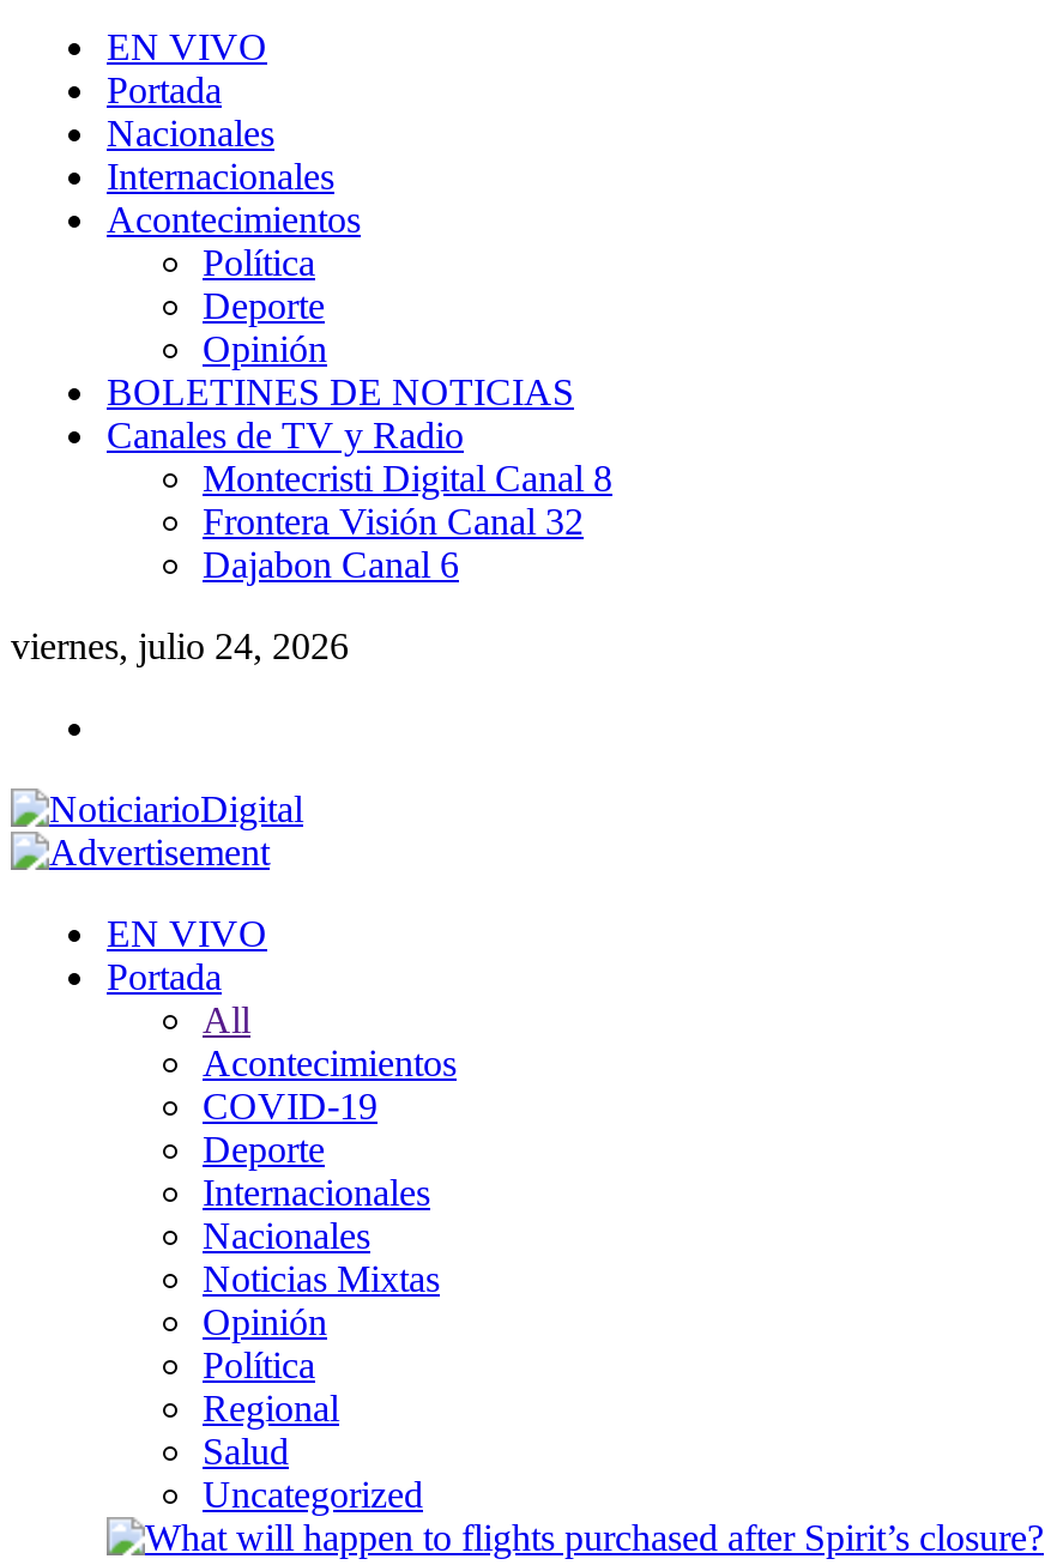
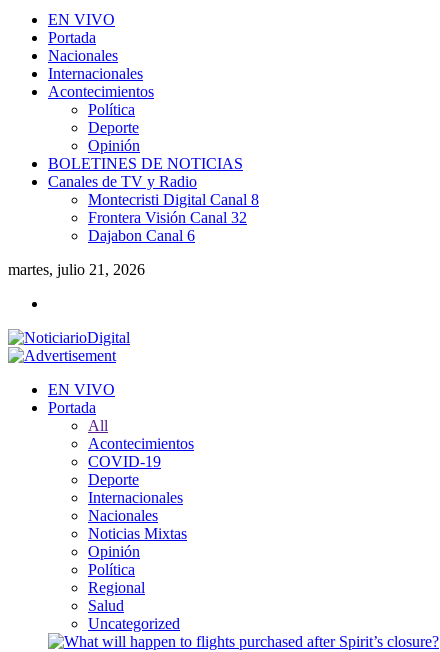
[11,626,349,666] viernes, julio 24, 2026 -> [8,261,145,278] martes, julio 21, 2026

